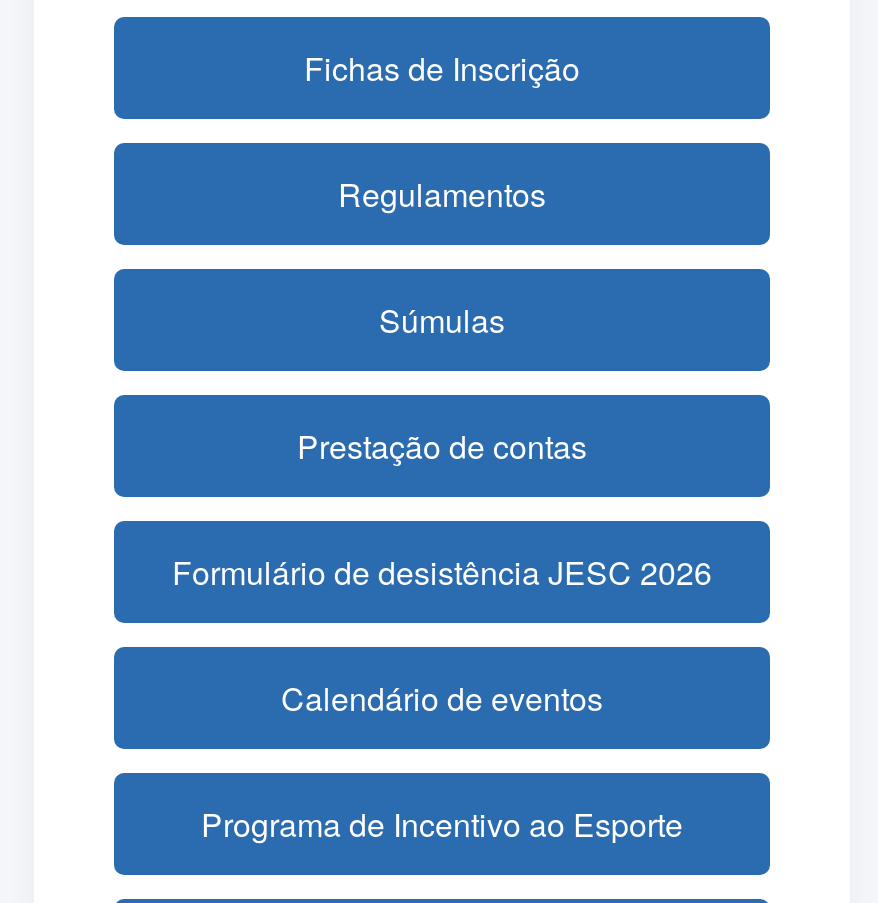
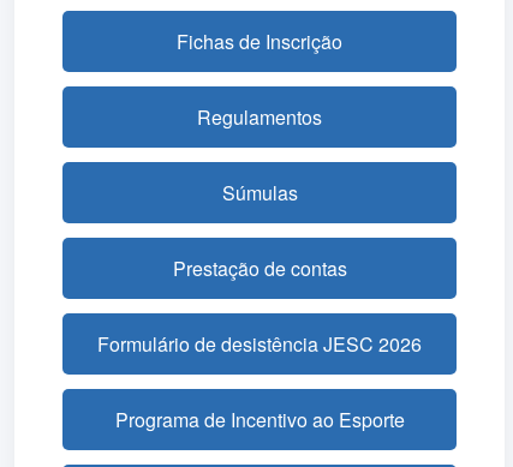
[281,675,603,721] Calendário de eventos -> none

